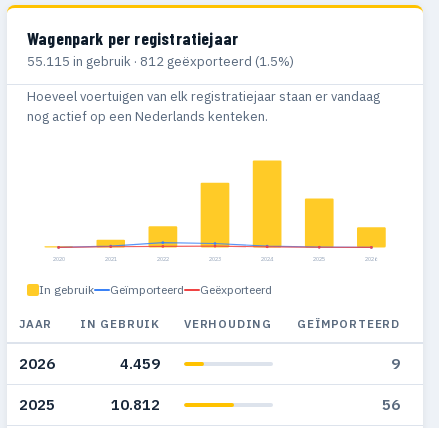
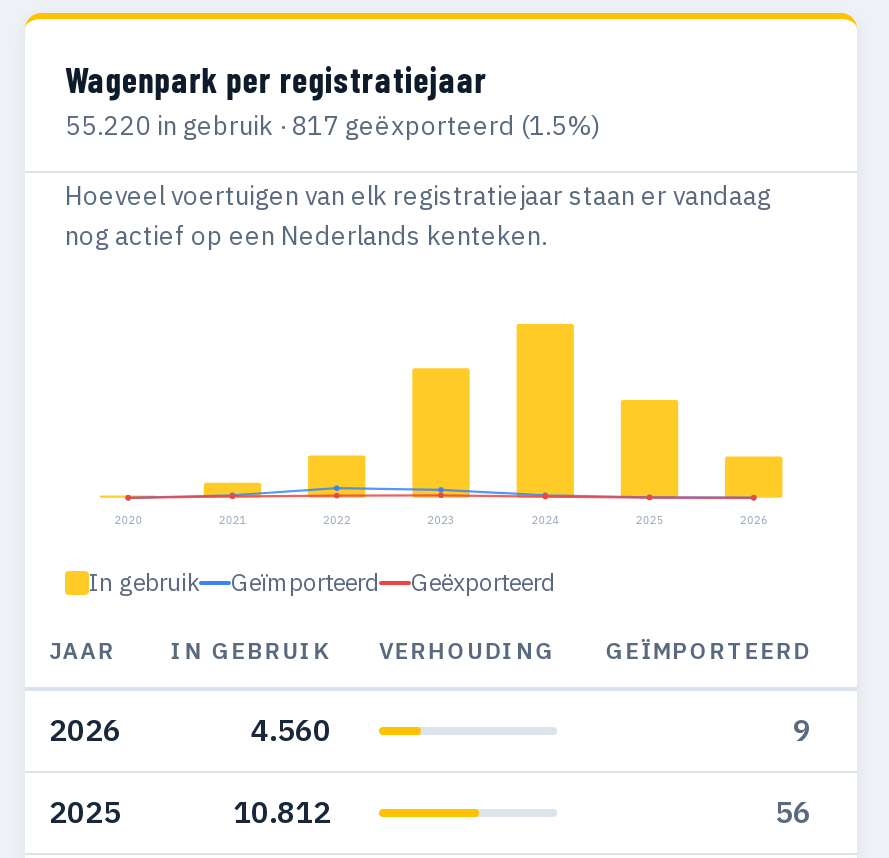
[27,53,294,70] 55.115 in gebruik · 812 geëxporteerd (1.5%) -> [65,109,599,143] 55.220 in gebruik · 817 geëxporteerd (1.5%)
[120,354,160,373] 4.459 -> [251,711,331,749] 4.560

